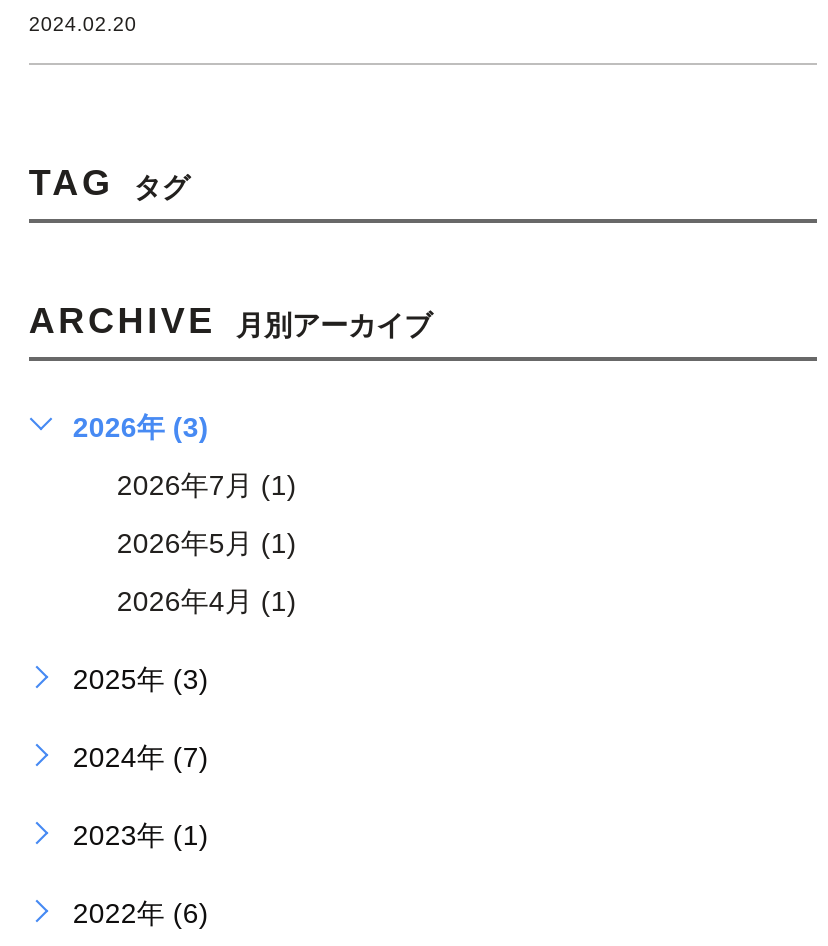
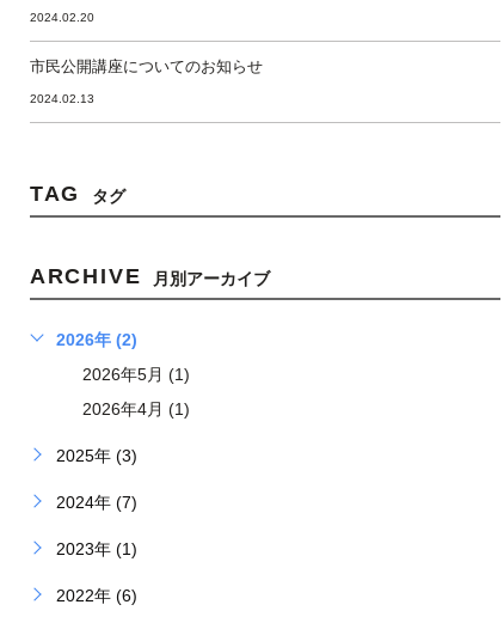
none -> [30,58,263,106] 市民公開講座についてのお知らせ | 2024.02.13
moved [29,164,432,342] -> [30,182,271,289]: TAG | タグ | ARCHIVE | 月別アーカイブ
[73,412,297,502] 2026年 (3) | 2026年7月 (1) -> [56,331,137,350] 2026年 (2)

